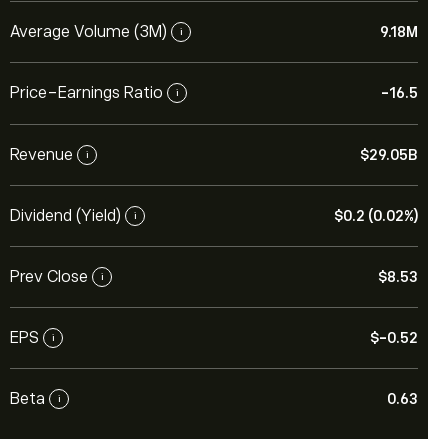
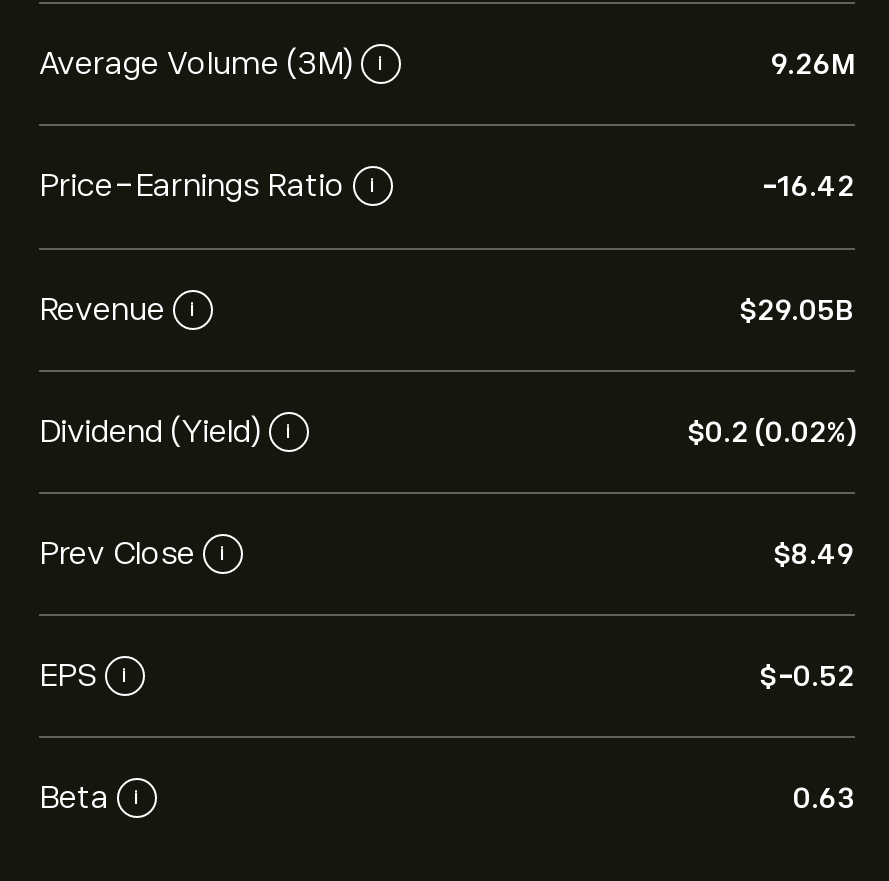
[380,24,418,40] 9.18M -> [771,48,855,80] 9.26M
[381,85,418,101] -16.5 -> [761,170,855,202] -16.42
[378,269,418,285] $8.53 -> [773,538,855,570] $8.49

